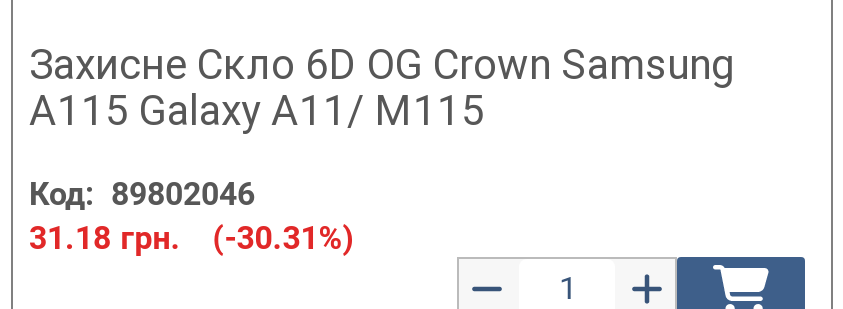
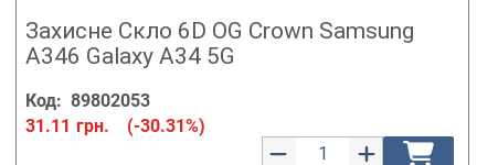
[29,86,485,134] A115 Galaxy A11/ M115 -> [25,42,235,69] A346 Galaxy A34 5G
[29,174,255,212] Код: 89802046 -> [25,91,150,112] Код: 89802053
[29,219,355,257] 31.18 грн. (-30.31%) -> [25,116,205,137] 31.11 грн. (-30.31%)

